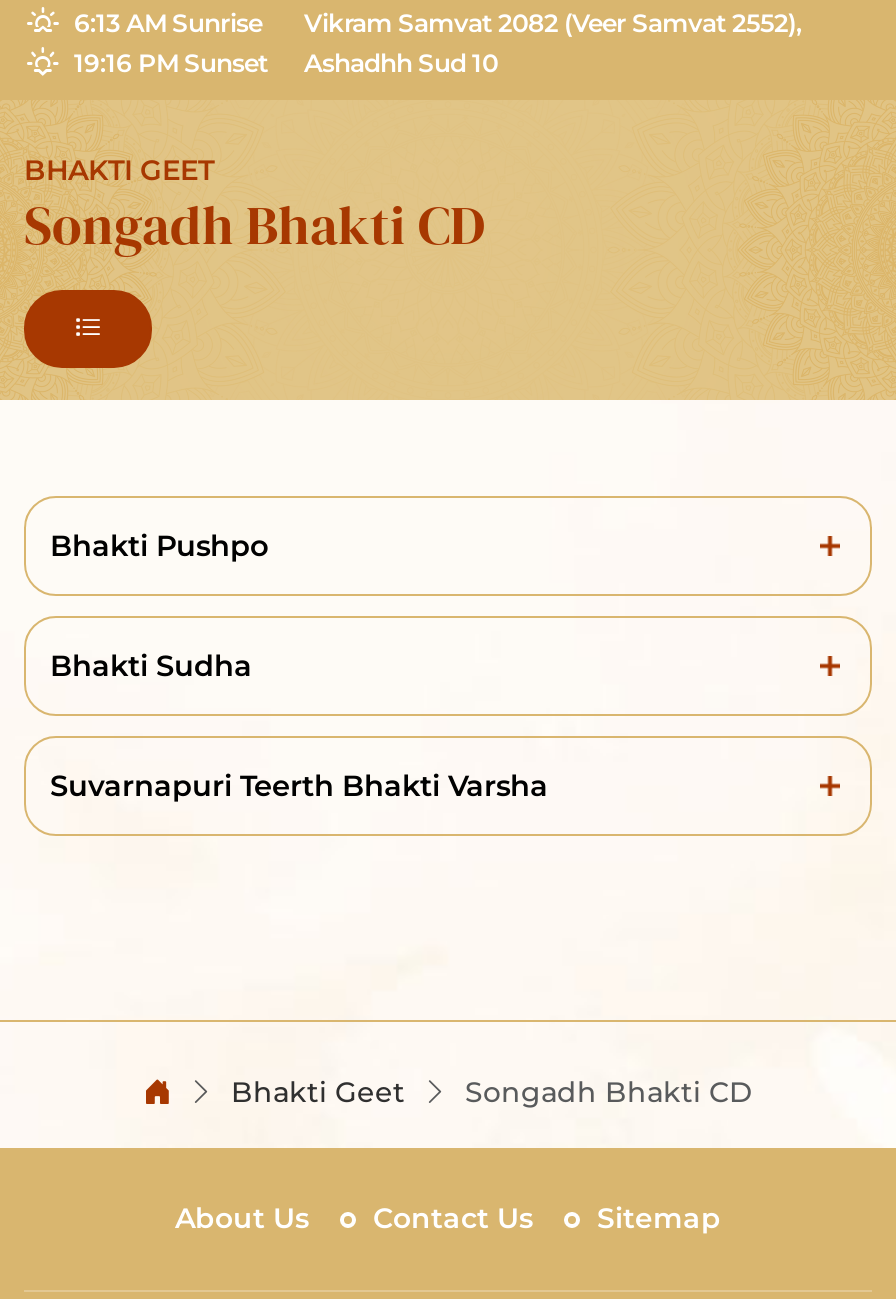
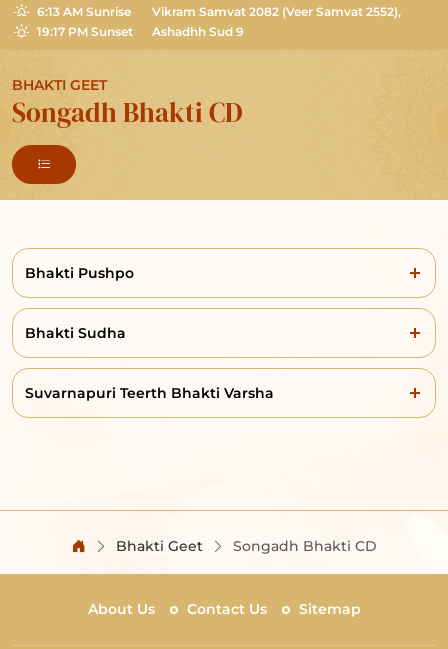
[74,48,268,78] 19:16 PM Sunset -> [37,24,133,39] 19:17 PM Sunset
[304,48,498,78] Ashadhh Sud 10 -> [152,24,244,39] Ashadhh Sud 9

